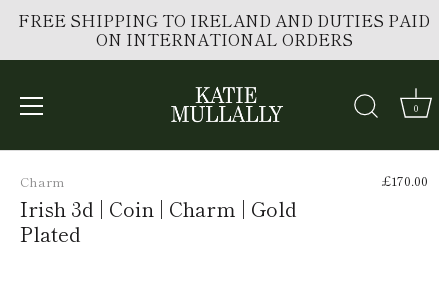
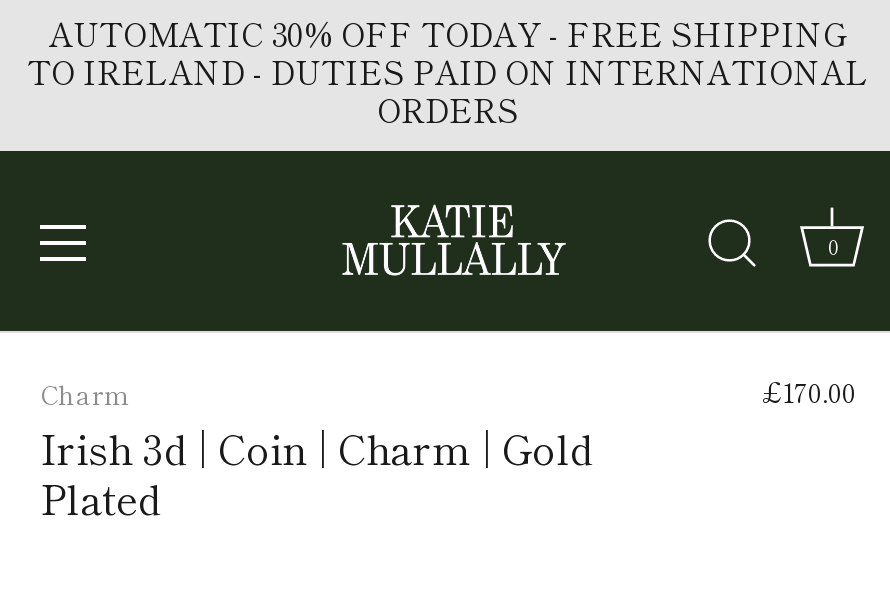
[18,8,430,51] FREE SHIPPING TO IRELAND AND DUTIES PAID | ON INTERNATIONAL ORDERS -> [27,9,869,133] AUTOMATIC 30% OFF TODAY - FREE SHIPPING | TO IRELAND - DUTIES PAID ON INTERNATIONAL | ORDERS

